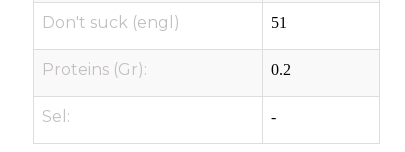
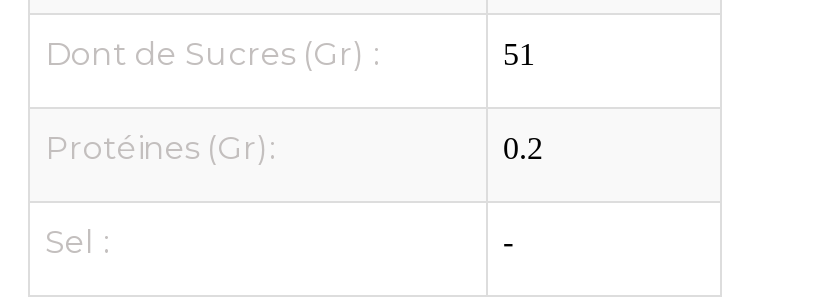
[41,13,179,32] Don't suck (engl) -> [45,35,379,73] Dont de Sucres (Gr) :
[41,60,146,79] Proteins (Gr): -> [45,129,275,167] Protéines (Gr):
[41,107,69,126] Sel: -> [45,223,109,261] Sel :

